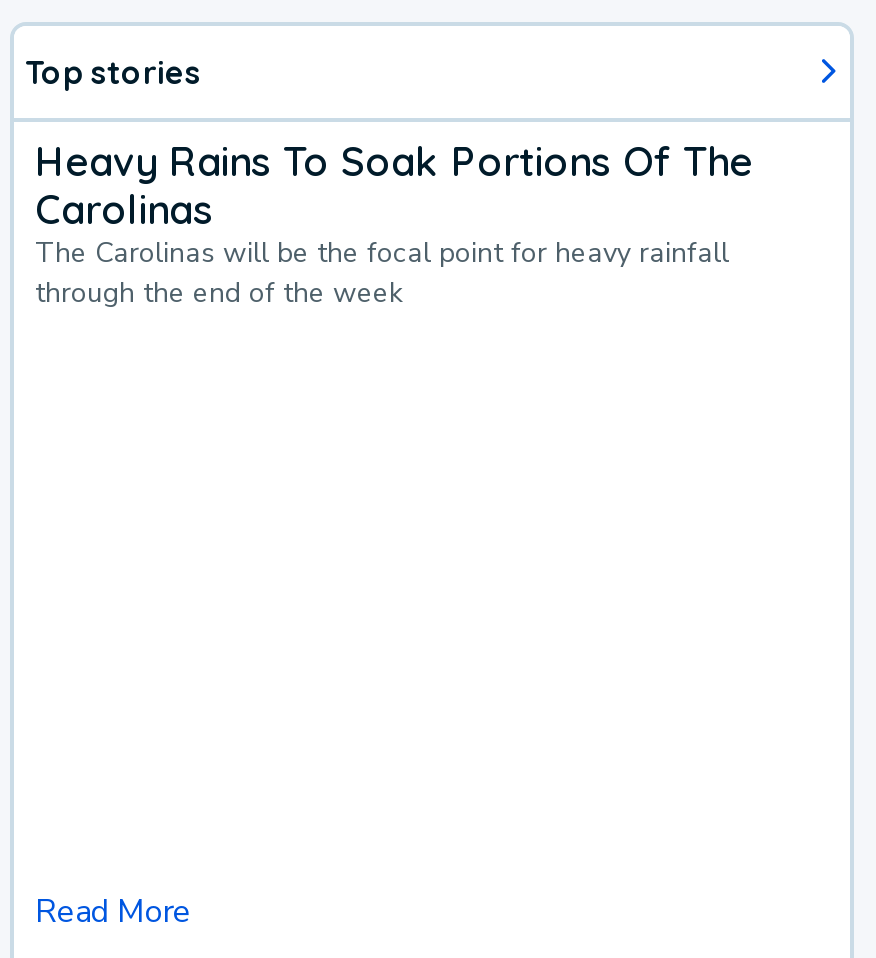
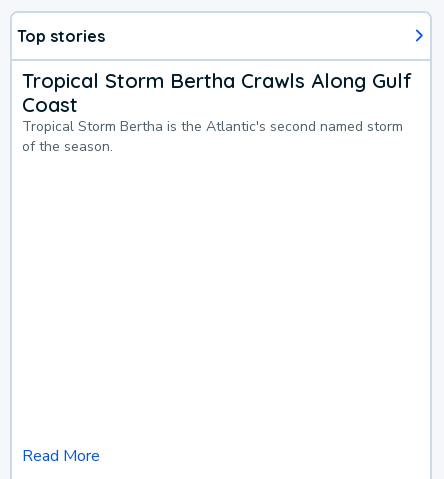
[35,135,753,311] Heavy Rains To Soak Portions Of The | Carolinas | The Carolinas will be the focal point for heavy rainfall | through the end of the week -> [22,68,412,156] Tropical Storm Bertha Crawls Along Gulf | Coast | Tropical Storm Bertha is the Atlantic's second named storm | of the season.

